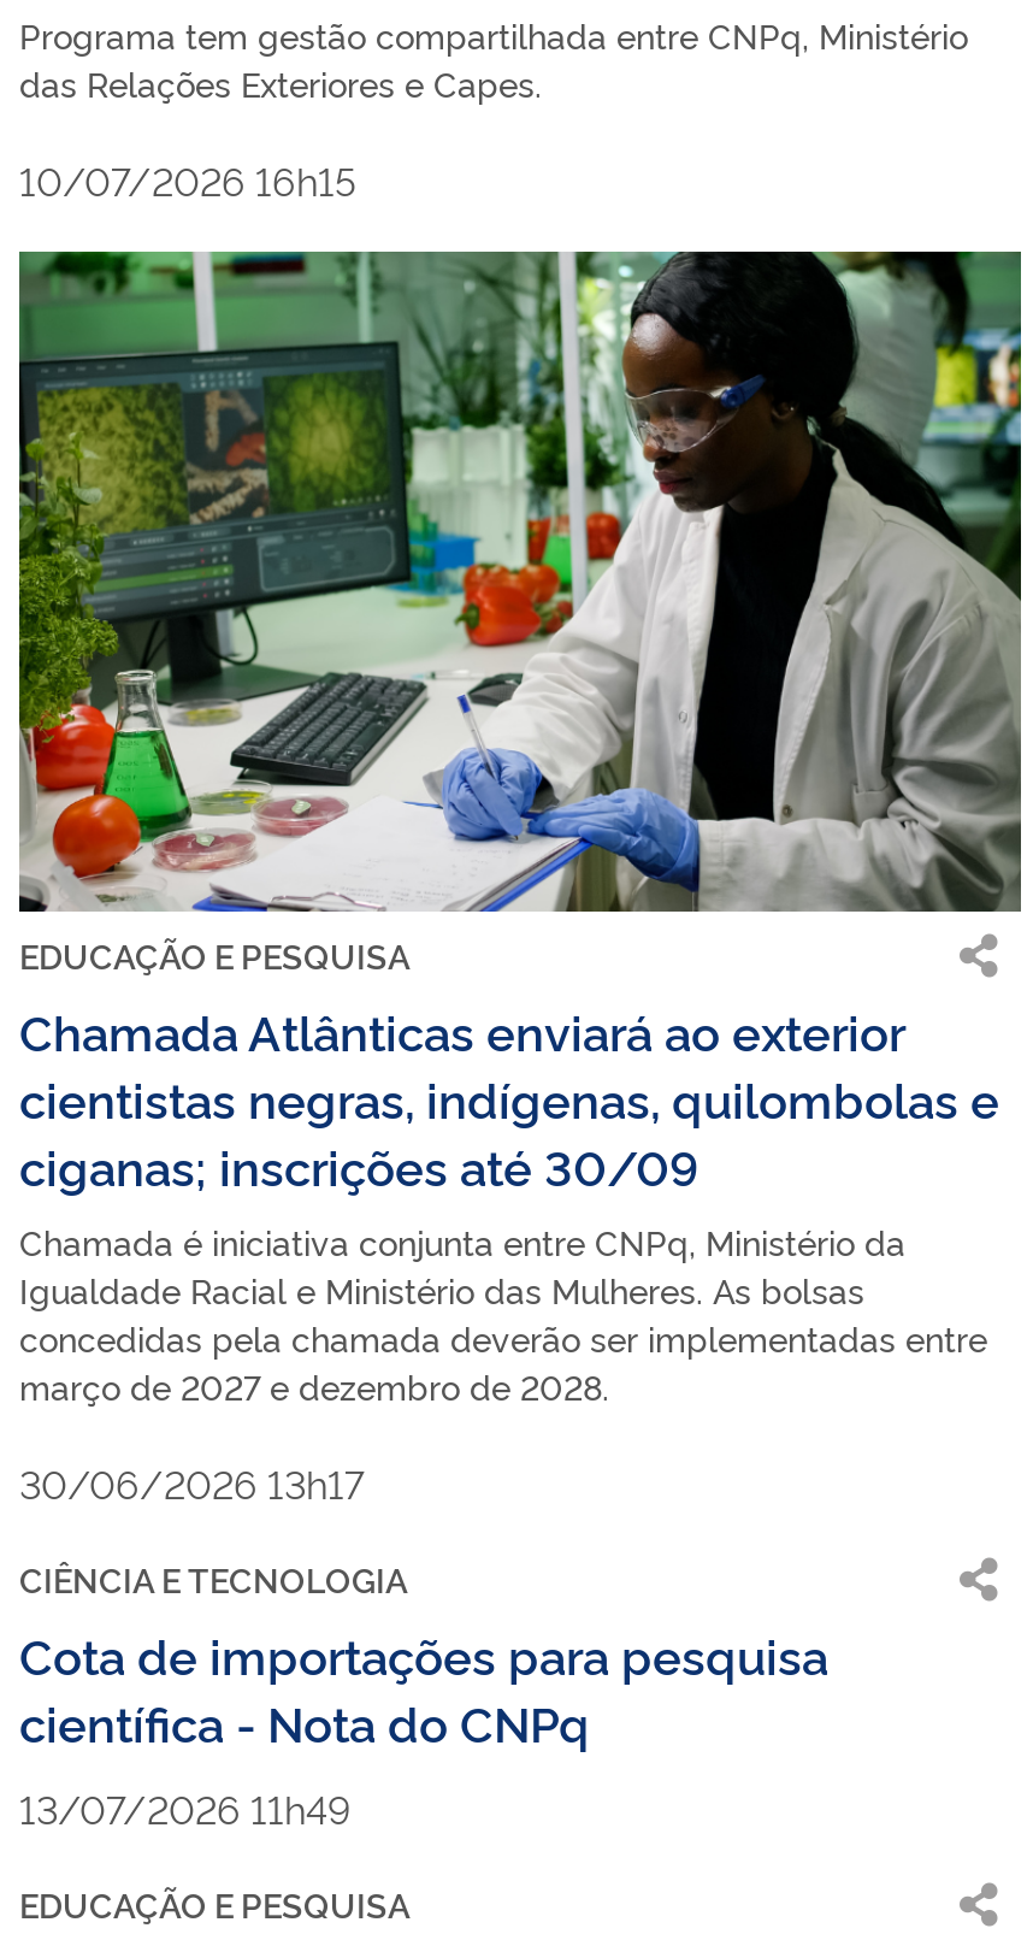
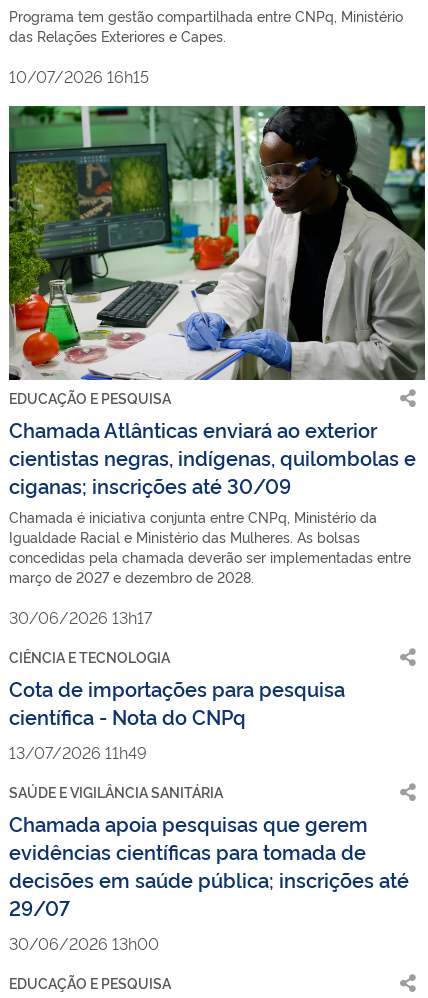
none -> [9,782,409,954] SAÚDE E VIGILÂNCIA SANITÁRIA | Chamada apoia pesquisas que gerem | evidências científicas para tomada de | decisões em saúde pública; inscrições até | 29/07 | 30/06/2026 13h00

